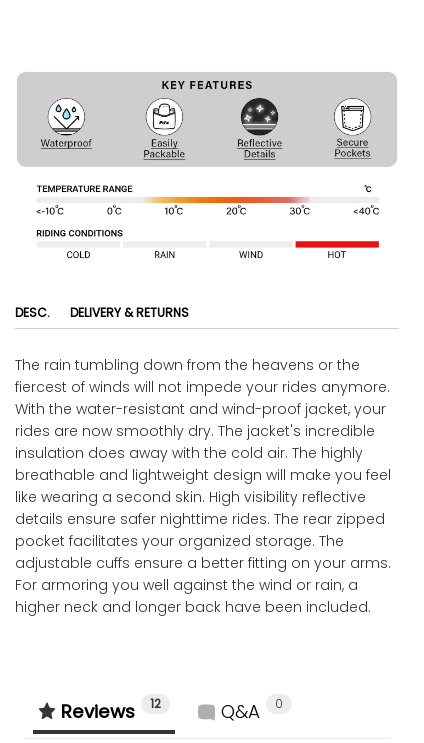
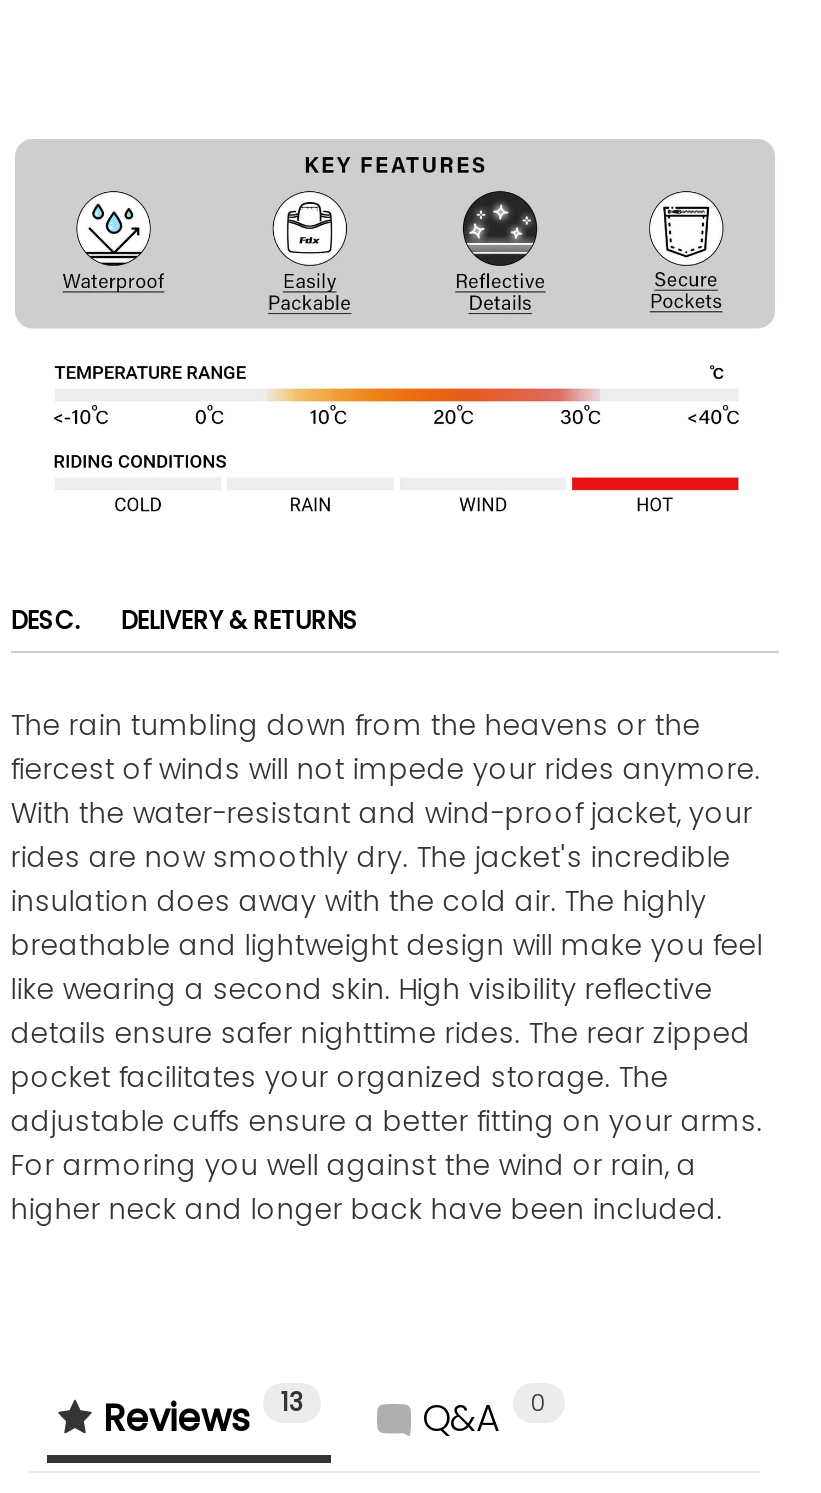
[61,695,161,724] Reviews 12 -> [103,1384,303,1442] Reviews 13

